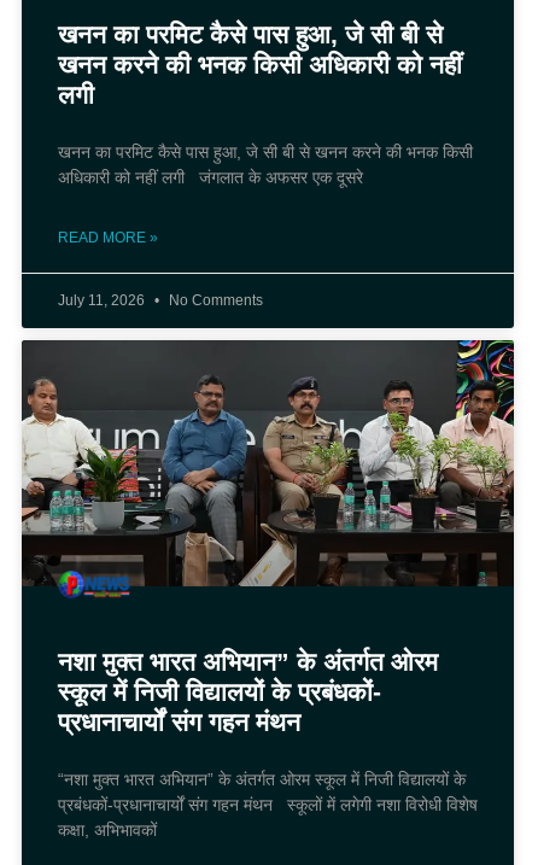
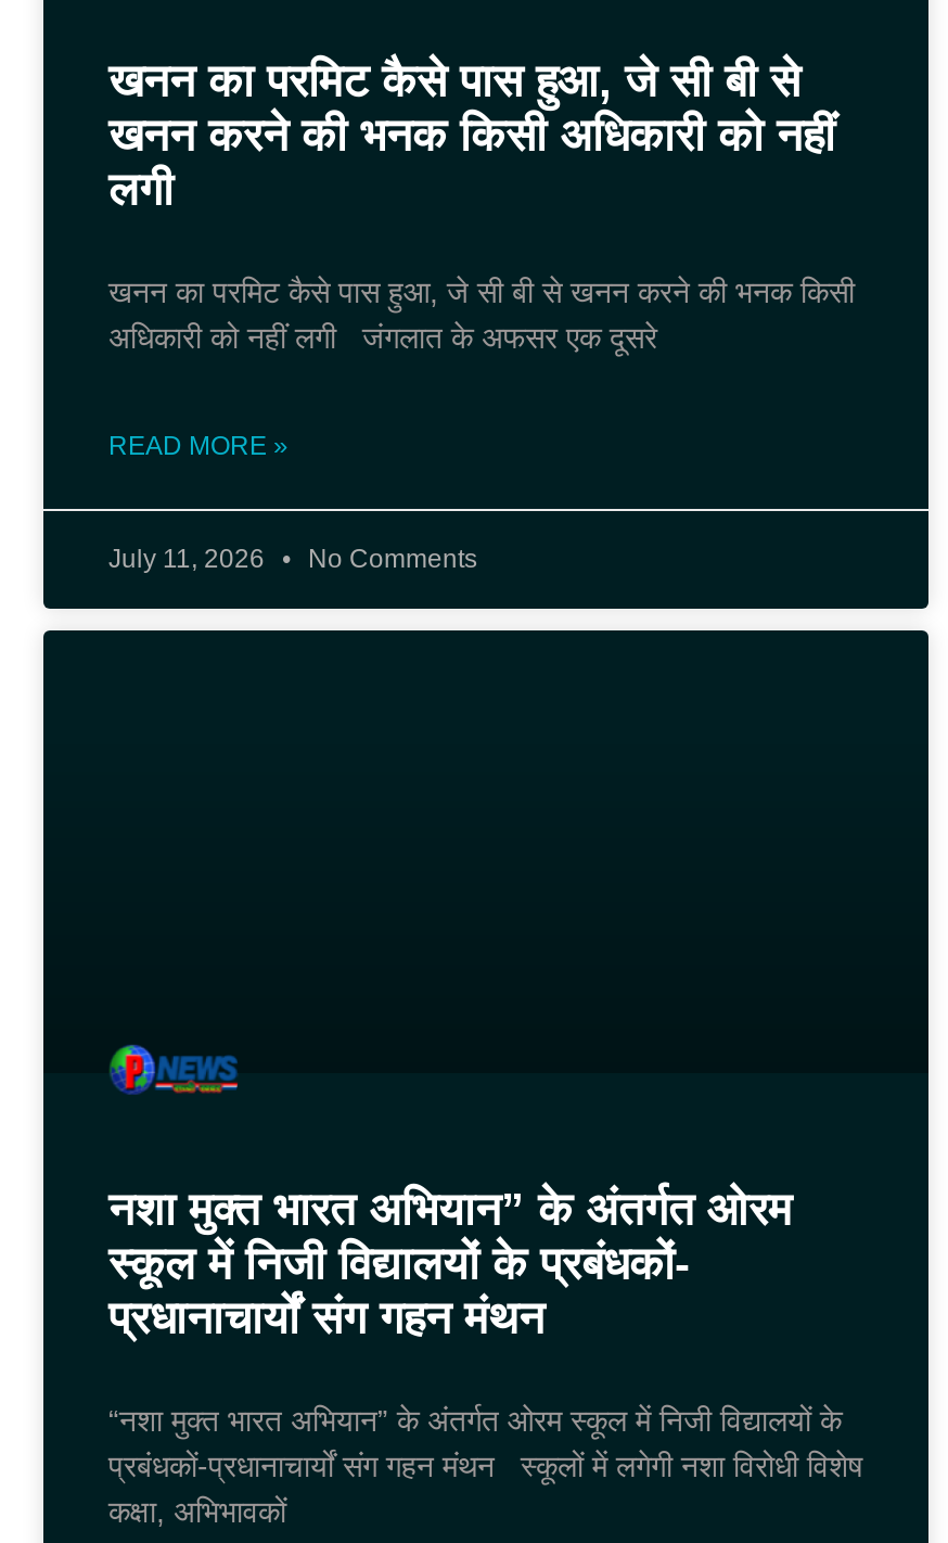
[21,339,515,588] [image] -> none

